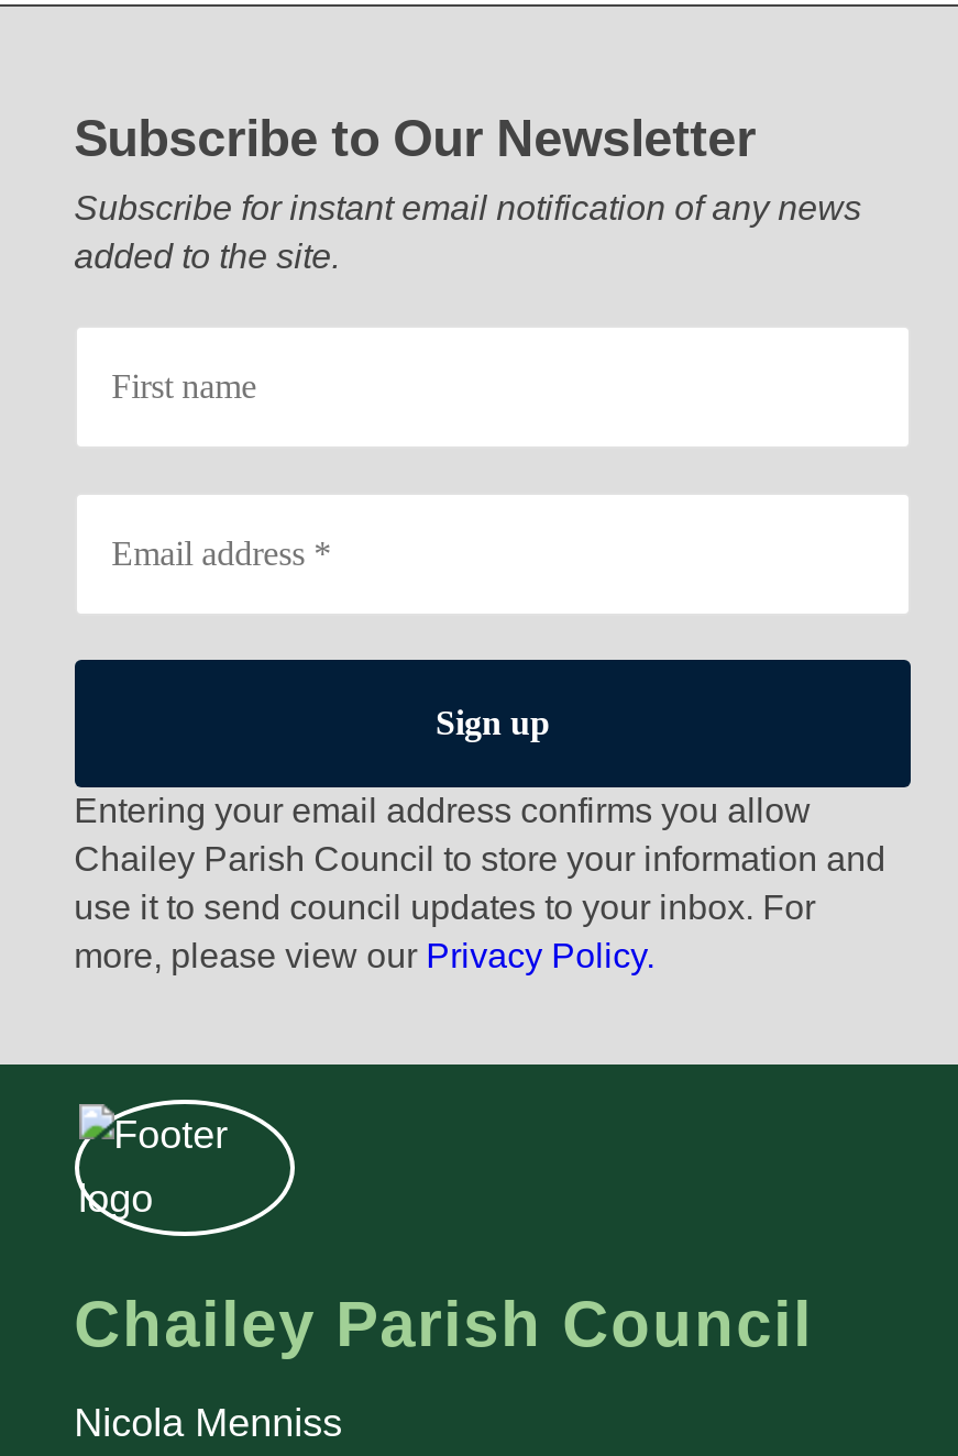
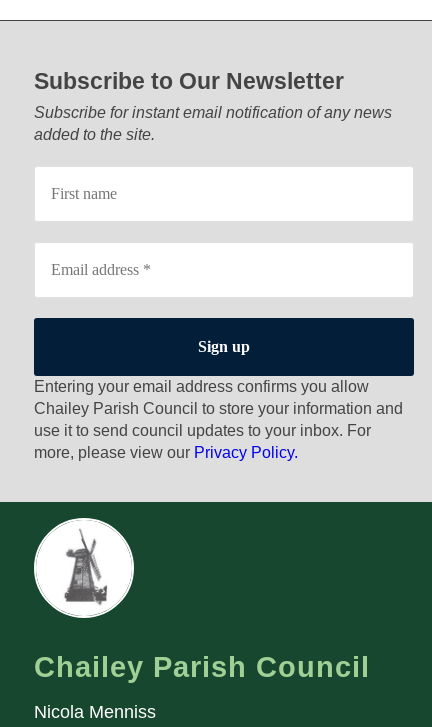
[73,1102,297,1238] [image] -> [33,520,135,619] [image]

